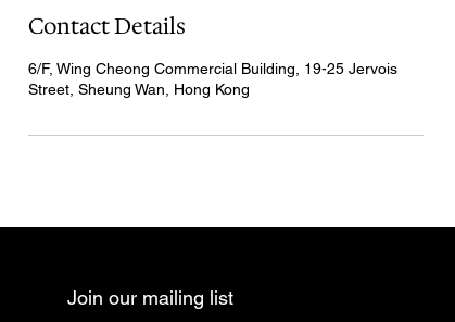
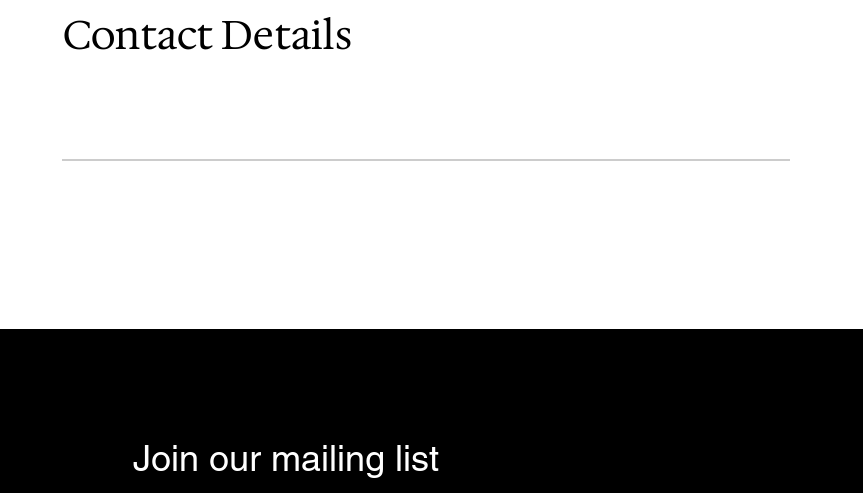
[29,60,398,98] 6/F, Wing Cheong Commercial Building, 19-25 Jervois | Street, Sheung Wan, Hong Kong -> none

